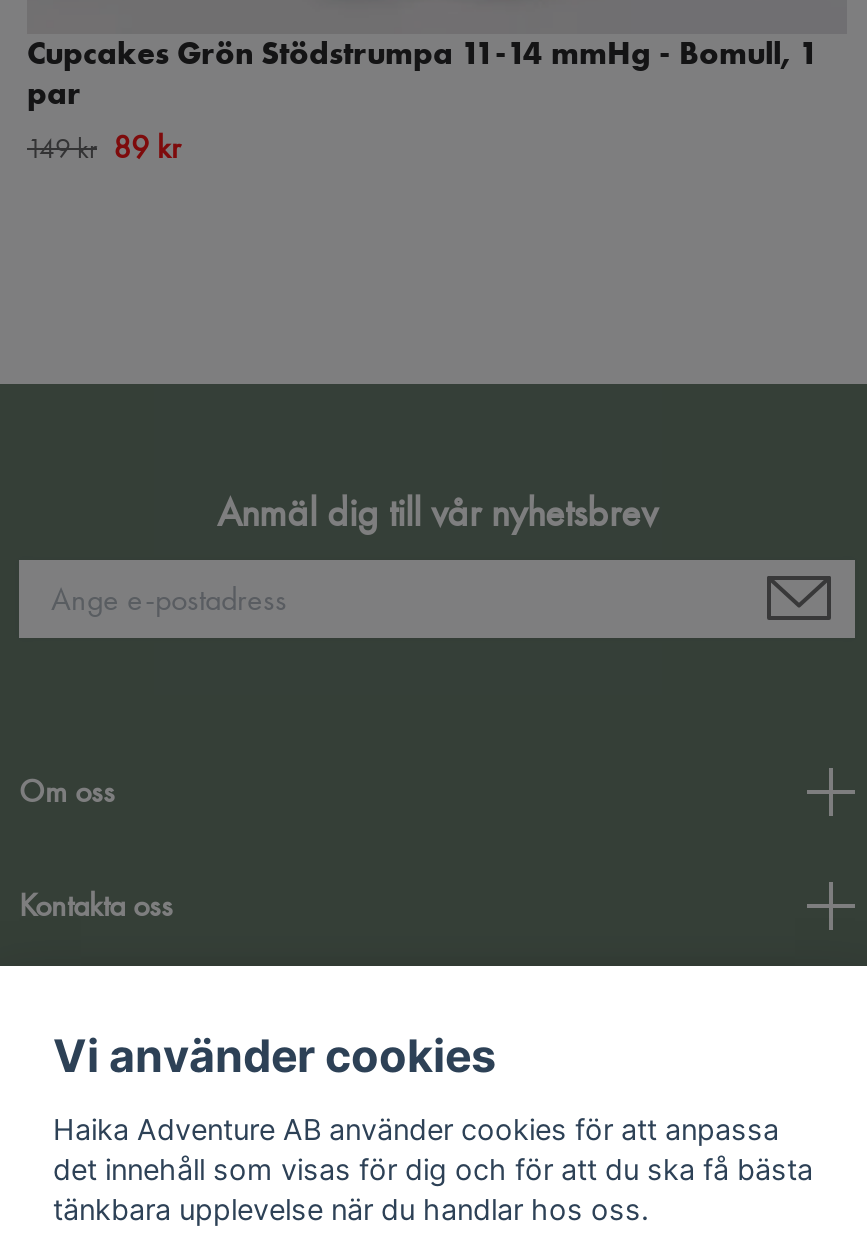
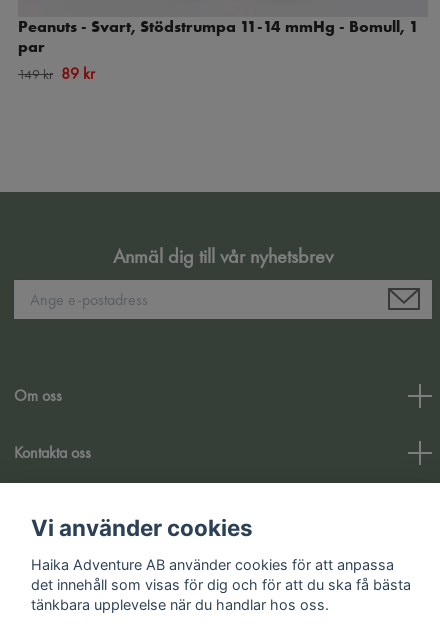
[27,32,819,74] Cupcakes Grön Stödstrumpa 11-14 mmHg - Bomull, 1 -> [18,16,419,37] Peanuts - Svart, Stödstrumpa 11-14 mmHg - Bomull, 1

